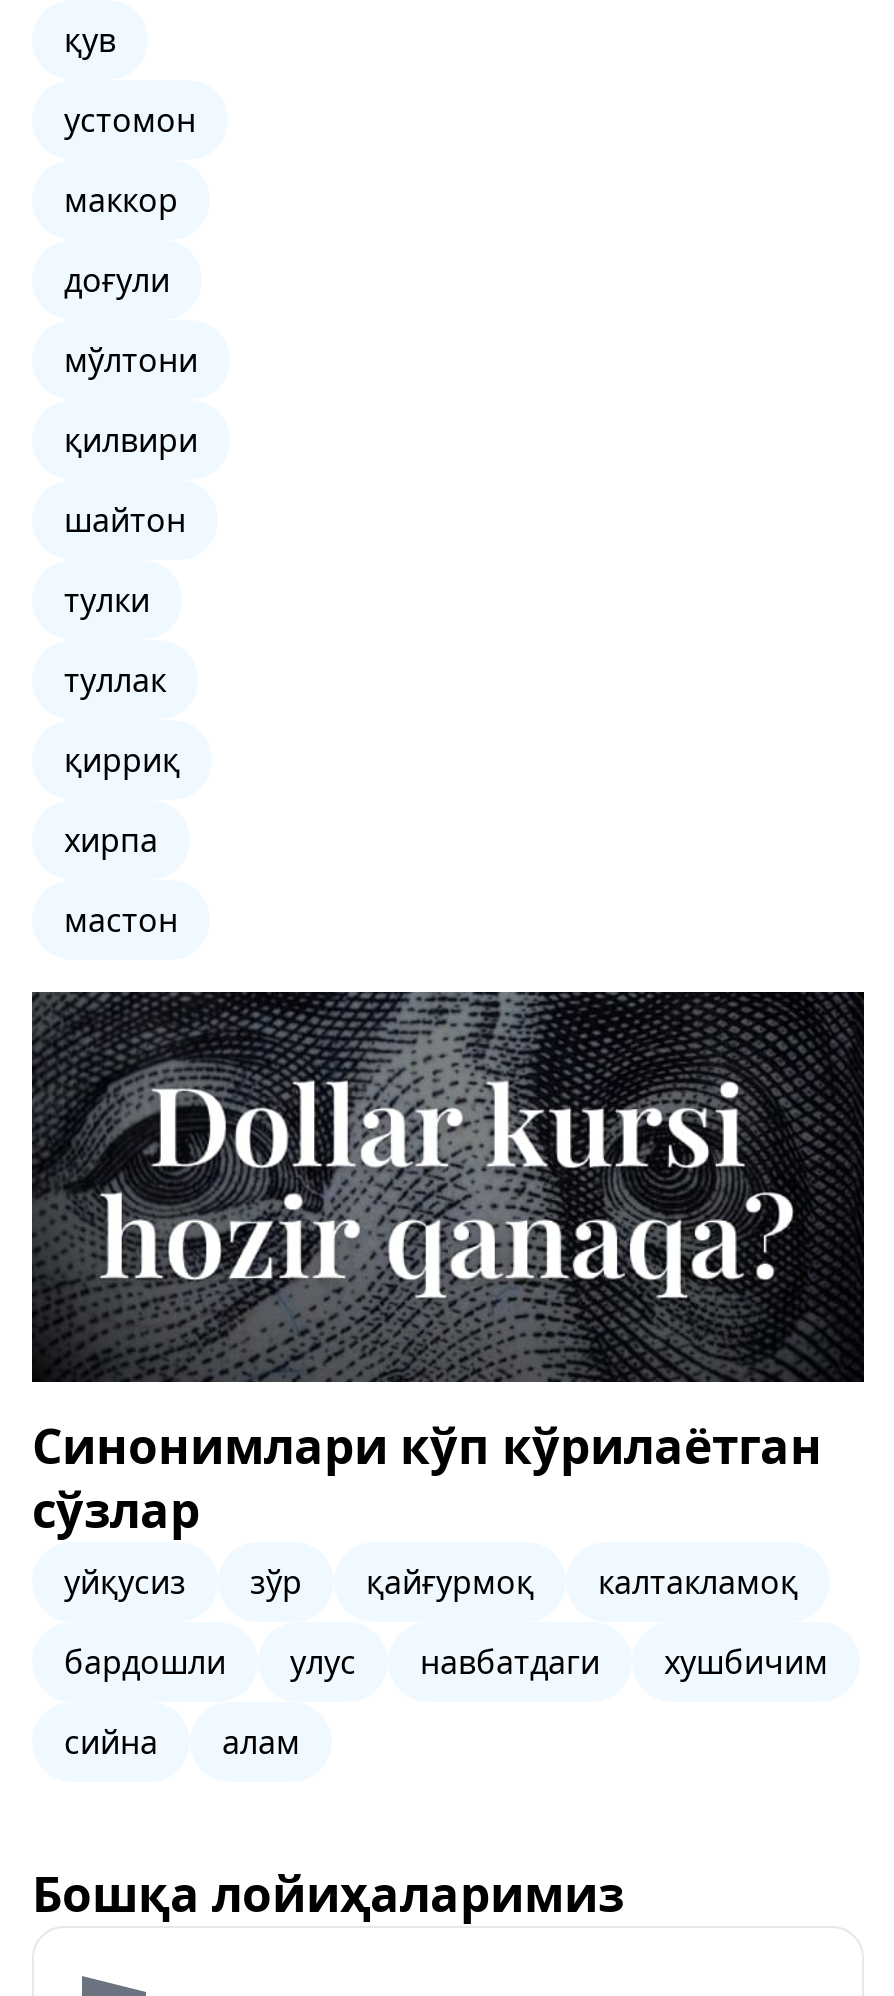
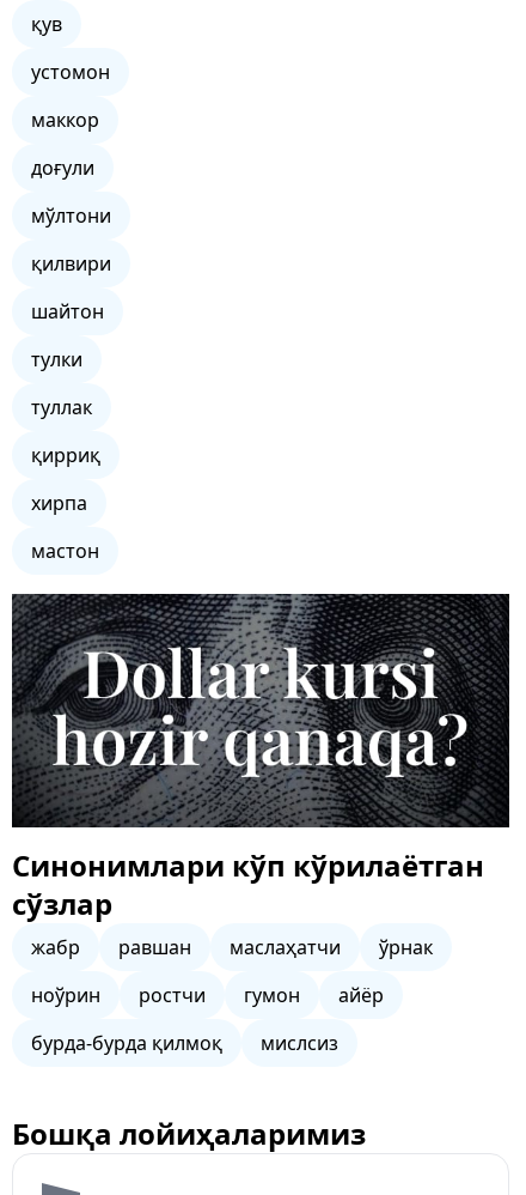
[64,1560,798,1604] уйқусиз | зўр | қайғурмоқ | калтакламоқ -> [31,934,433,960] жабр | равшан | маслаҳатчи | ўрнак
[64,1640,828,1684] бардошли | улус | навбатдаги | хушбичим -> [31,982,384,1008] ноўрин | ростчи | гумон | айёр
[64,1720,300,1764] сийна | алам -> [31,1030,338,1056] бурда-бурда қилмоқ | мислсиз

